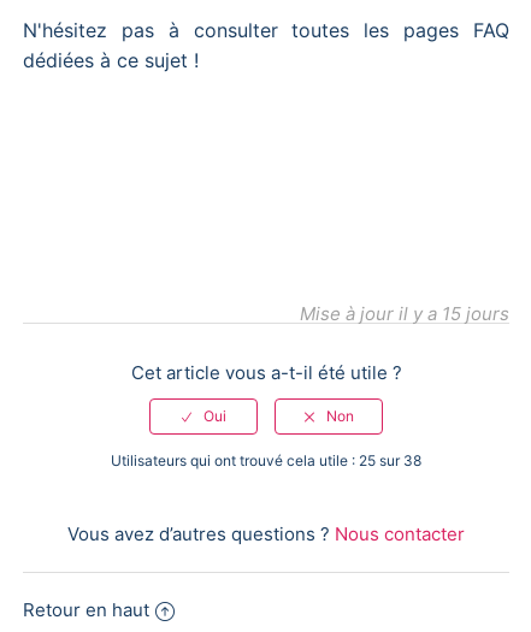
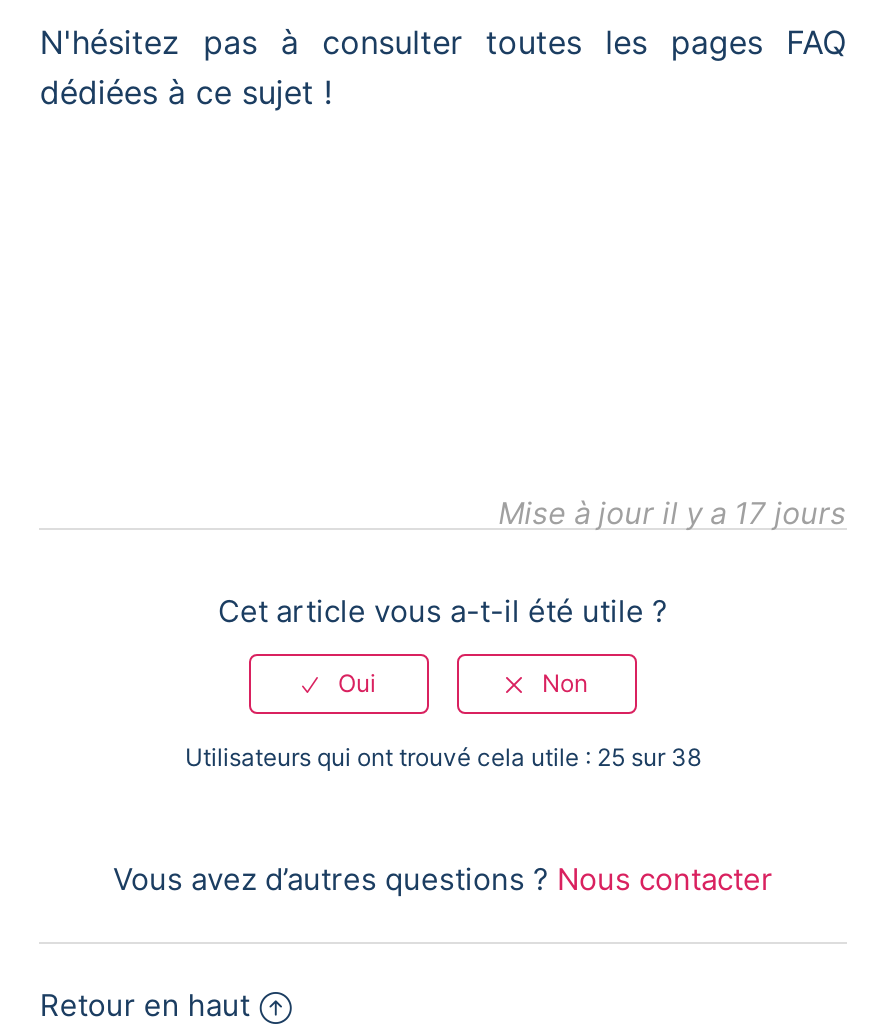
[299,302,509,325] Mise à jour il y a 15 jours -> [498,494,846,532] Mise à jour il y a 17 jours

